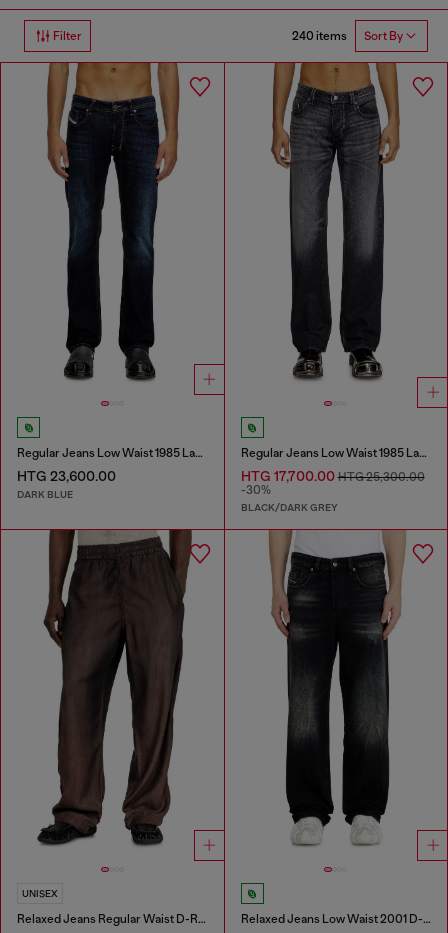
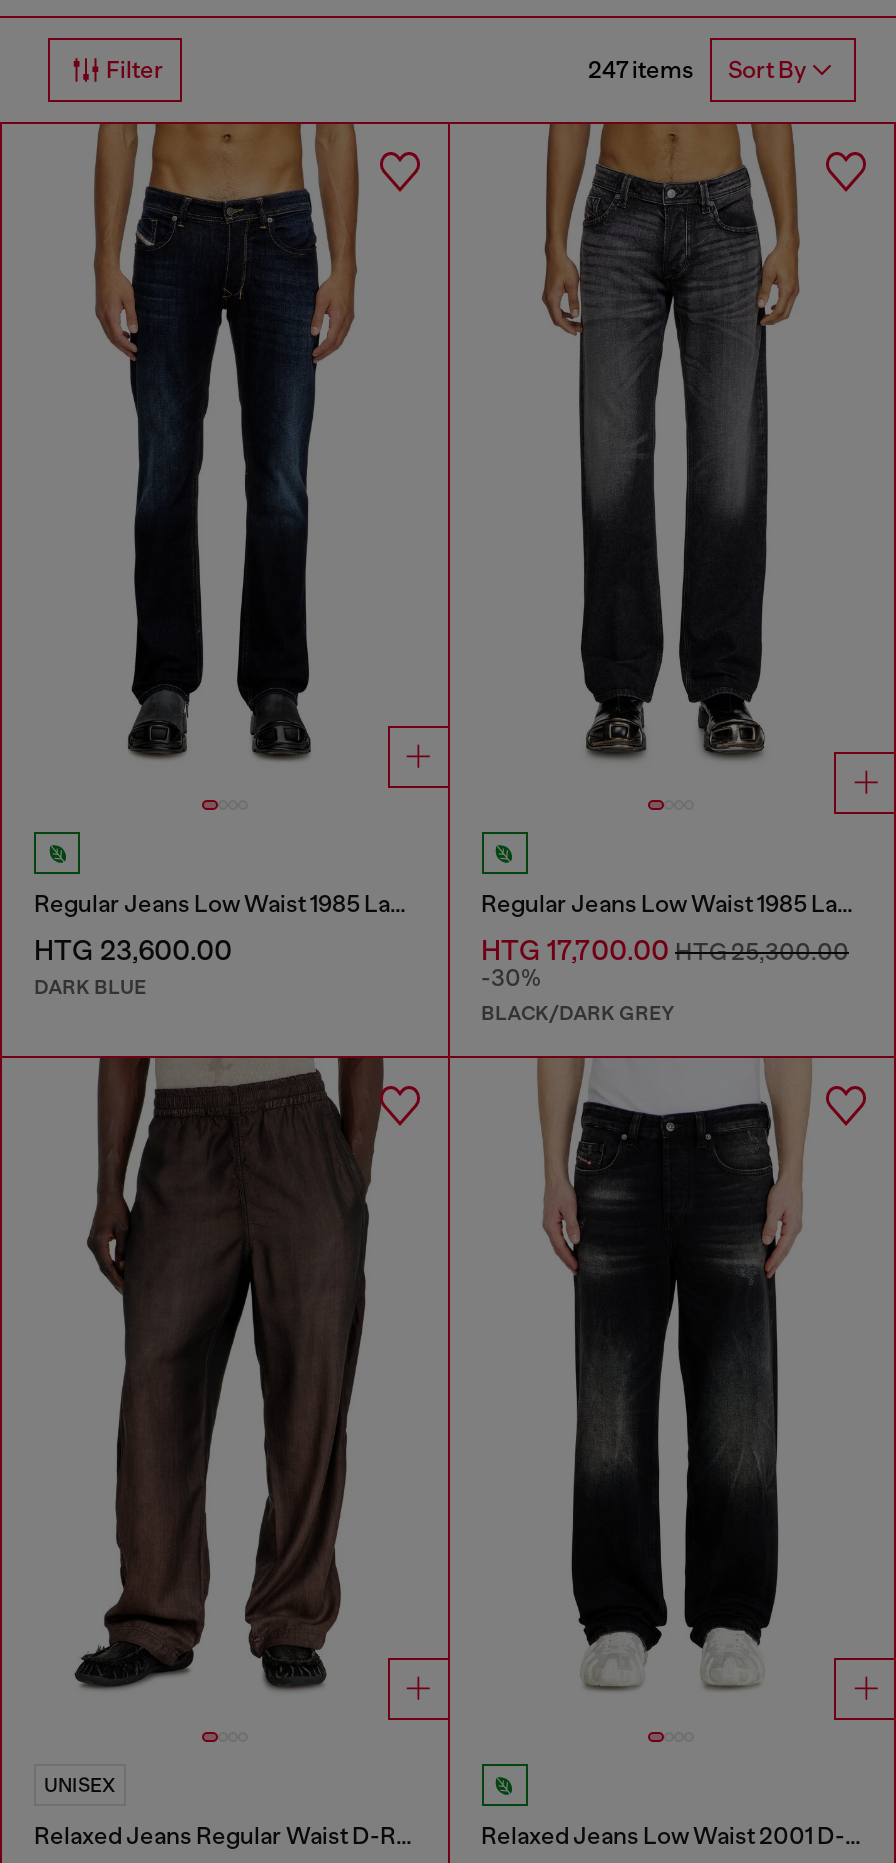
[292,29,403,43] 240 items Sort By -> [588,56,806,85] 247 items Sort By

